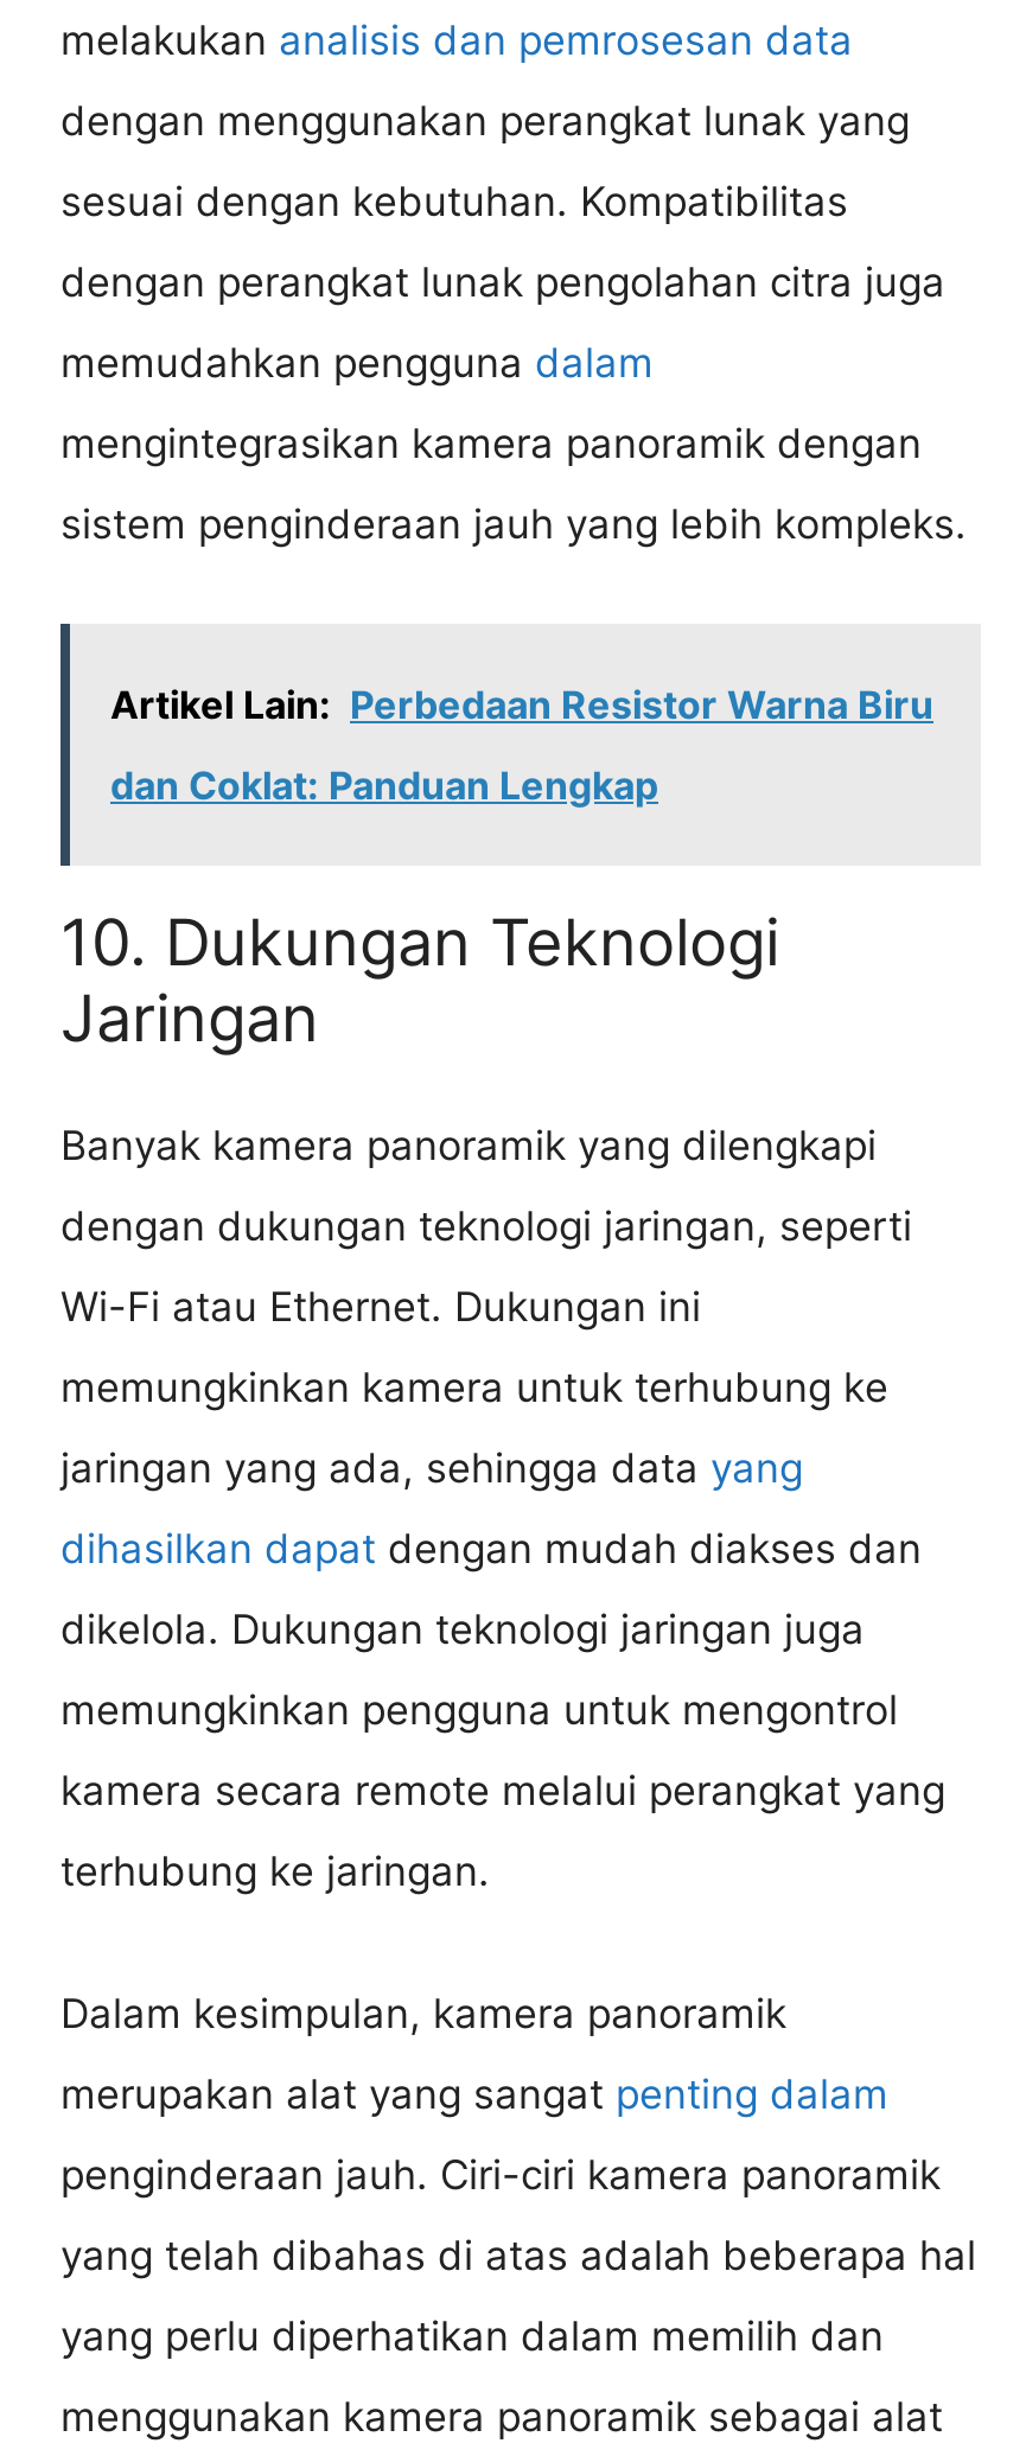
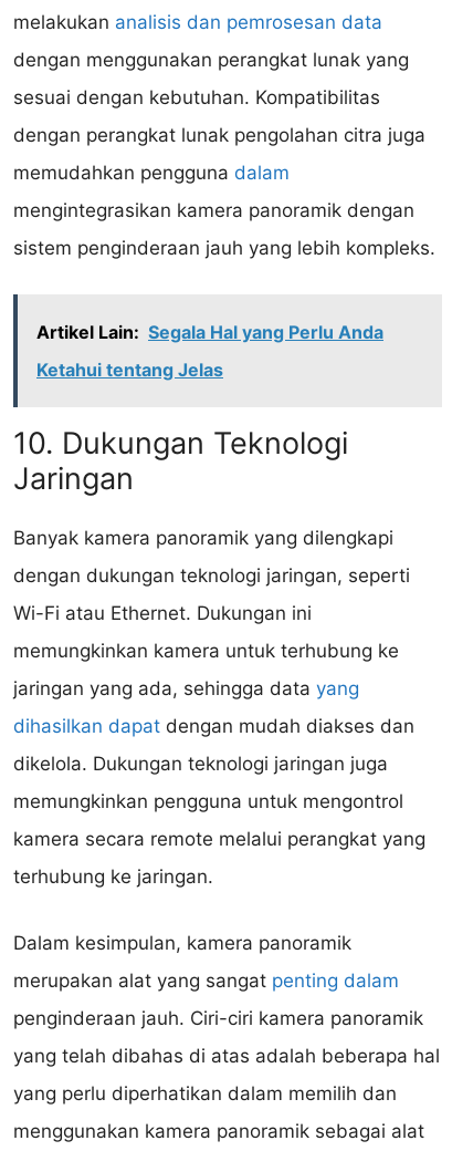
[110,681,933,728] Artikel Lain: Perbedaan Resistor Warna Biru -> [36,321,383,343] Artikel Lain: Segala Hal yang Perlu Anda
[110,762,658,809] dan Coklat: Panduan Lengkap -> [36,359,223,381] Ketahui tentang Jelas

